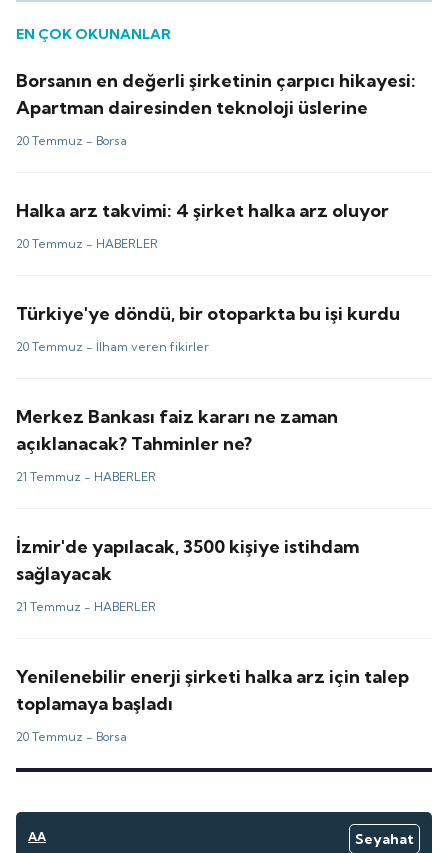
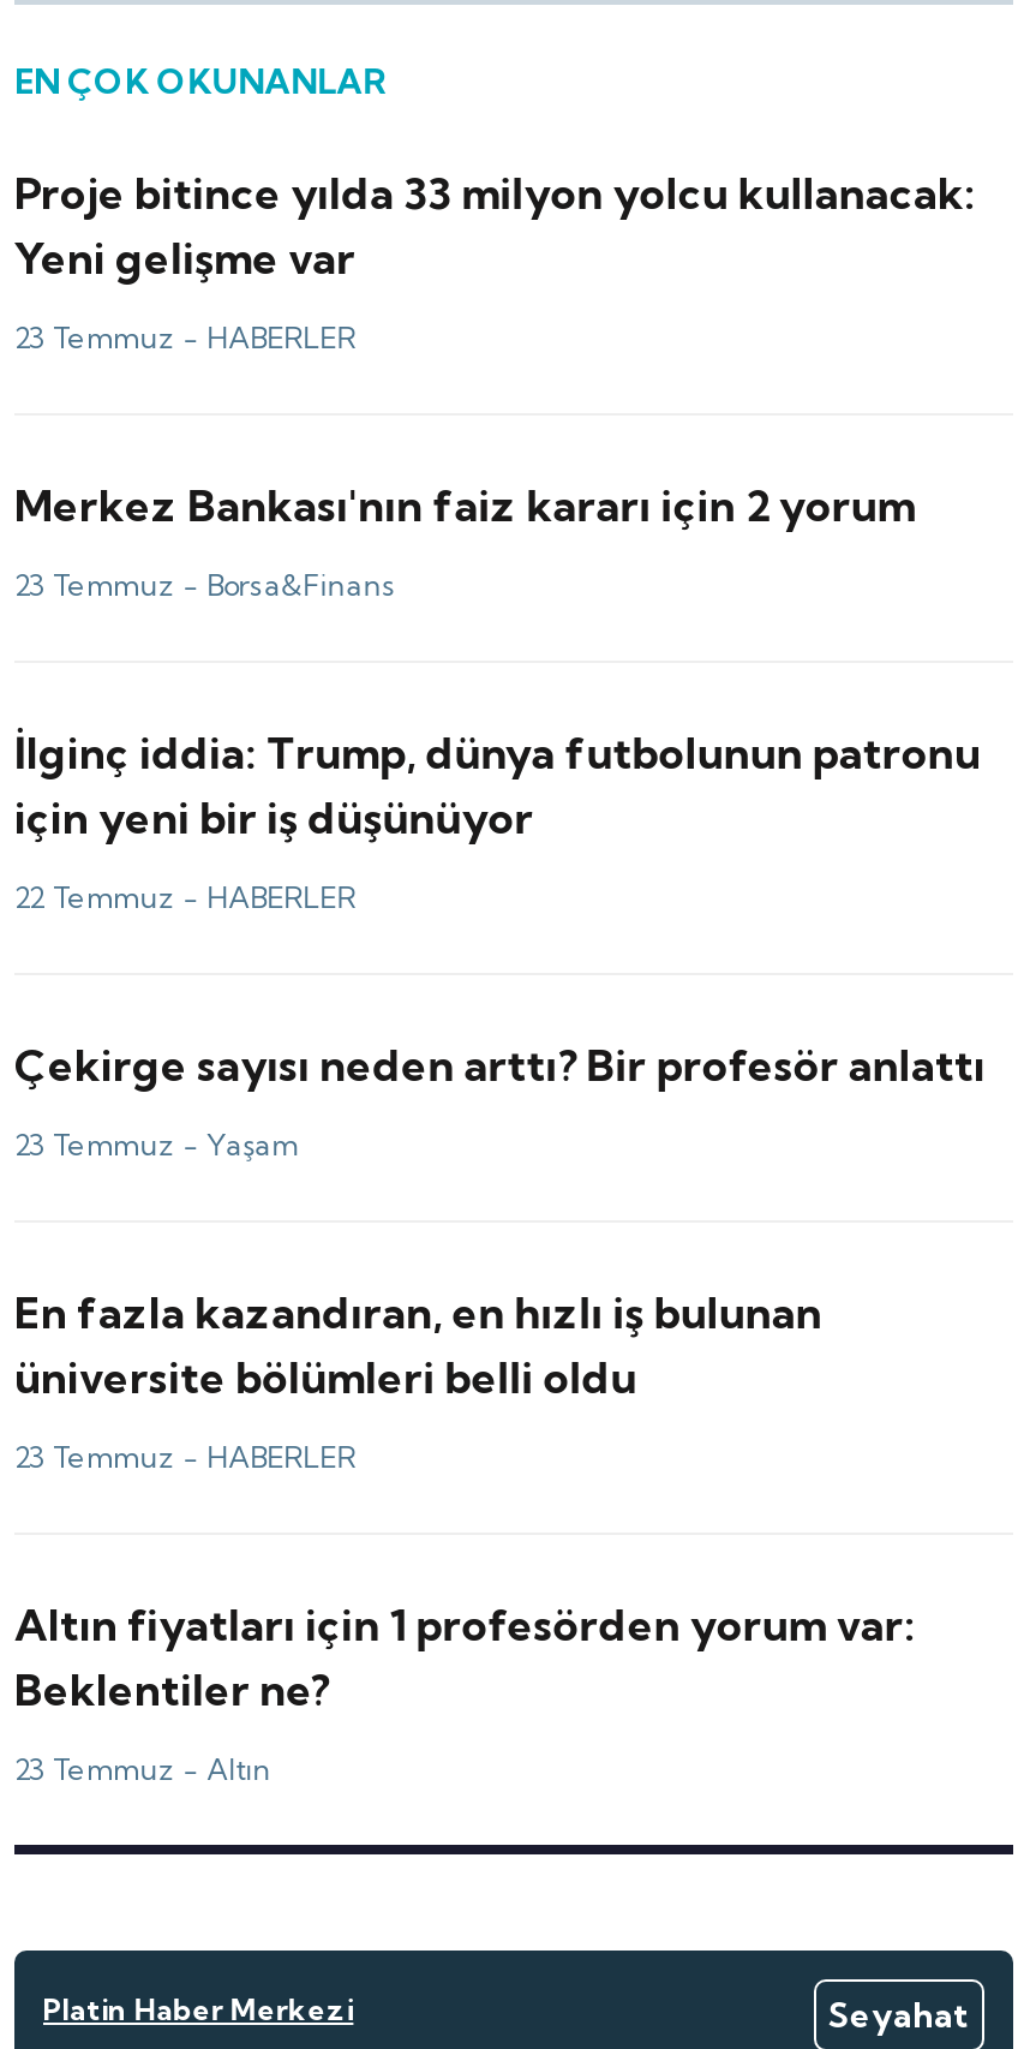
[16,69,416,119] Borsanın en değerli şirketinin çarpıcı hikayesi: | Apartman dairesinden teknoloji üslerine -> [14,167,976,287] Proje bitince yılda 33 milyon yolcu kullanacak: | Yeni gelişme var
[16,133,127,148] 20 Temmuz - Borsa -> [14,321,356,357] 23 Temmuz - HABERLER
[16,199,389,222] Halka arz takvimi: 4 şirket halka arz oluyor -> [14,479,916,534] Merkez Bankası'nın faiz kararı için 2 yorum
[16,236,158,251] 20 Temmuz - HABERLER -> [14,568,397,604] 23 Temmuz - Borsa&Finans
[16,302,400,325] Türkiye'ye döndü, bir otoparkta bu işi kurdu -> [14,727,981,847] İlginç iddia: Trump, dünya futbolunun patronu | için yeni bir iş düşünüyor
[16,339,209,354] 20 Temmuz - İlham veren fikirler -> [14,880,356,916] 22 Temmuz - HABERLER
[16,405,338,455] Merkez Bankası faiz kararı ne zaman | açıklanacak? Tahminler ne? -> [14,1039,986,1094] Çekirge sayısı neden arttı? Bir profesör anlattı
[16,469,156,484] 21 Temmuz - HABERLER -> [14,1128,298,1164] 23 Temmuz - Yaşam
[16,535,359,585] İzmir'de yapılacak, 3500 kişiye istihdam | sağlayacak -> [14,1286,822,1406] En fazla kazandıran, en hızlı iş bulunan | üniversite bölümleri belli oldu
[16,599,156,614] 21 Temmuz - HABERLER -> [14,1440,356,1476] 23 Temmuz - HABERLER
[16,665,409,715] Yenilenebilir enerji şirketi halka arz için talep | toplamaya başladı -> [14,1599,916,1719] Altın fiyatları için 1 profesörden yorum var: | Beklentiler ne?
[16,729,127,744] 20 Temmuz - Borsa -> [14,1752,272,1788] 23 Temmuz - Altın
[28,829,46,844] AA -> [43,1991,353,2027] Platin Haber Merkezi

